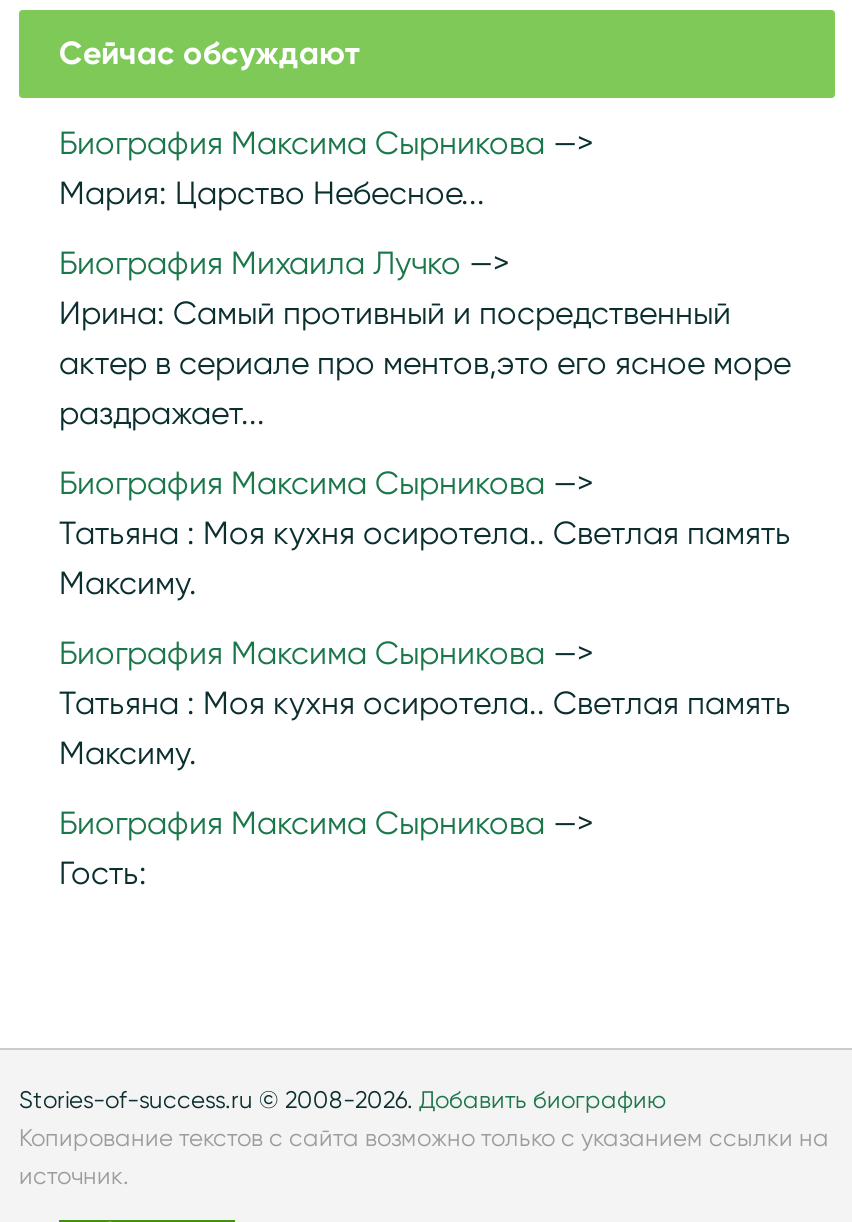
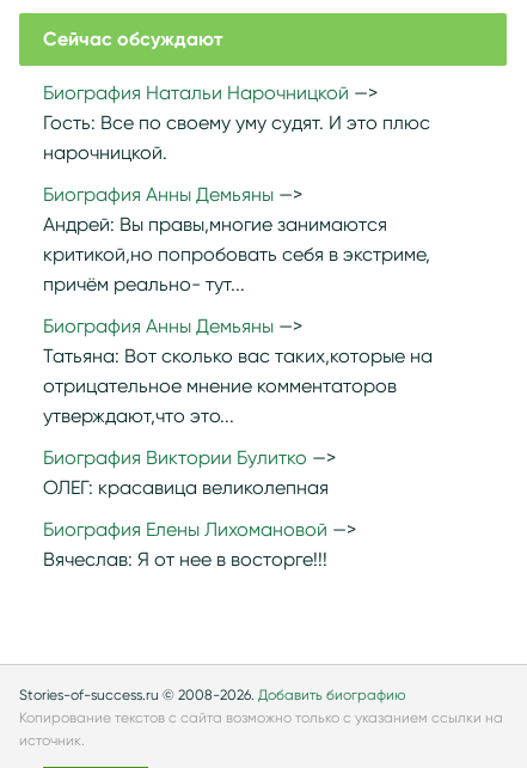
[59,124,545,212] Биография Максима Сырникова | Мария: Царство Небесное... -> [43,81,430,164] Биография Натальи Нарочницкой | Гость: Все по своему уму судят. И это плюс | нарочницкой.
[59,244,791,432] Биография Михаила Лучко | Ирина: Самый противный и посредственный | актер в сериале про ментов,это его ясное море | раздражает... -> [43,183,430,295] Биография Анны Демьяны | Андрей: Вы правы,многие занимаются | критикой,но попробовать себя в экстриме, | причём реально- тут...
[59,464,791,602] Биография Максима Сырникова | Татьяна : Моя кухня осиротела.. Светлая память | Максиму. -> [43,315,433,427] Биография Анны Демьяны | Татьяна: Вот сколько вас таких,которые на | отрицательное мнение комментаторов | утверждают,что это...
[59,634,791,772] Биография Максима Сырникова | Татьяна : Моя кухня осиротела.. Светлая память | Максиму. -> [43,446,329,499] Биография Виктории Булитко | ОЛЕГ: красавица великолепная
[59,804,545,892] Биография Максима Сырникова | Гость: -> [43,518,332,571] Биография Елены Лихомановой | Вячеслав: Я от нее в восторге!!!

